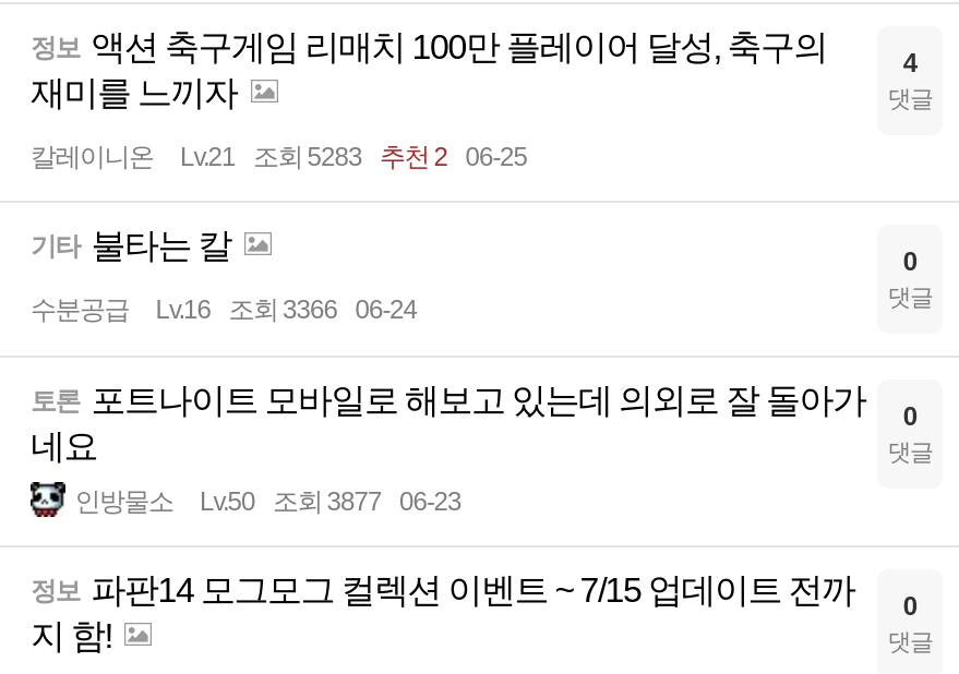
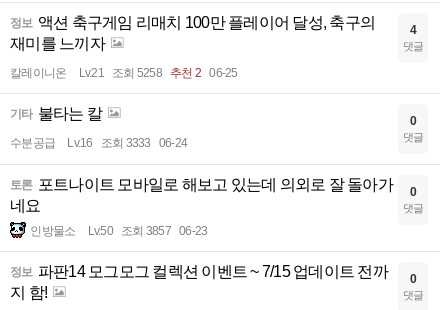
[31,141,527,172] 칼레이니온 Lv.21 조회 5283 추천 2 06-25 -> [10,66,237,80] 칼레이니온 Lv.21 조회 5258 추천 2 06-25
[31,294,417,325] 수분공급 Lv.16 조회 3366 06-24 -> [10,136,187,150] 수분공급 Lv.16 조회 3333 06-24
[75,486,461,517] 인방물소 Lv.50 조회 3877 06-23 -> [30,224,207,238] 인방물소 Lv.50 조회 3857 06-23

